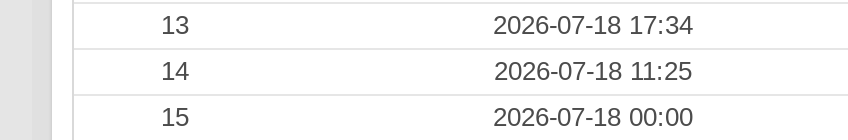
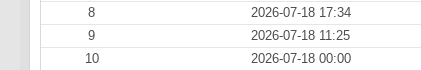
[161,10,189,40] 13 -> [88,5,95,20] 8
[161,56,189,86] 14 -> [88,28,95,43] 9
[161,102,189,132] 15 -> [84,51,98,66] 10

